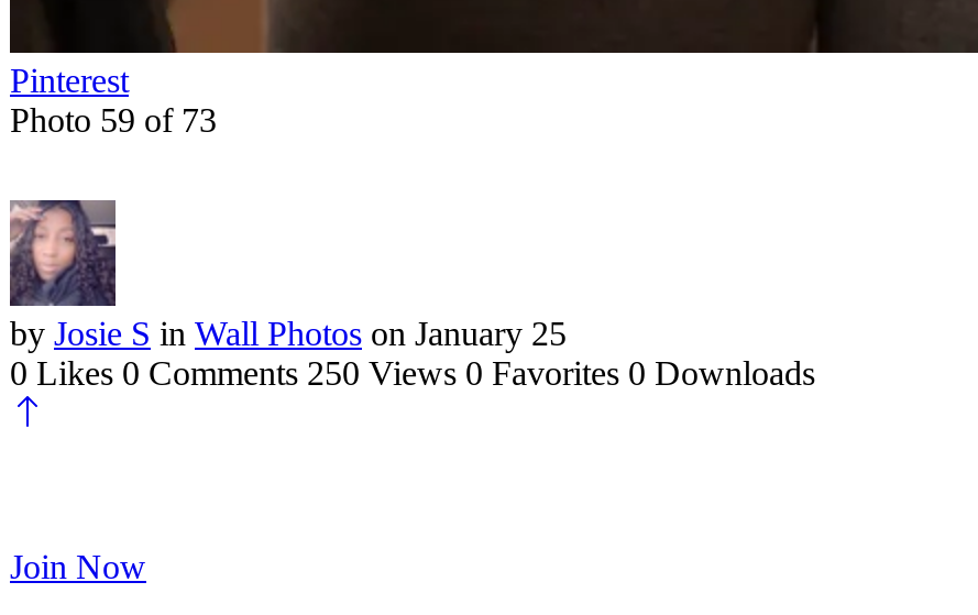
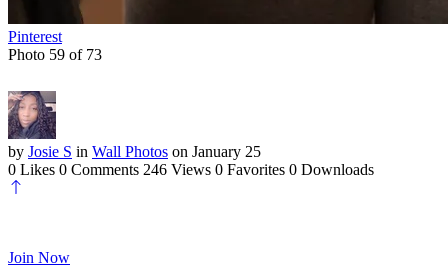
[10,355,815,392] 0 Likes 0 Comments 250 Views 0 Favorites 0 Downloads -> [8,161,374,178] 0 Likes 0 Comments 246 Views 0 Favorites 0 Downloads

